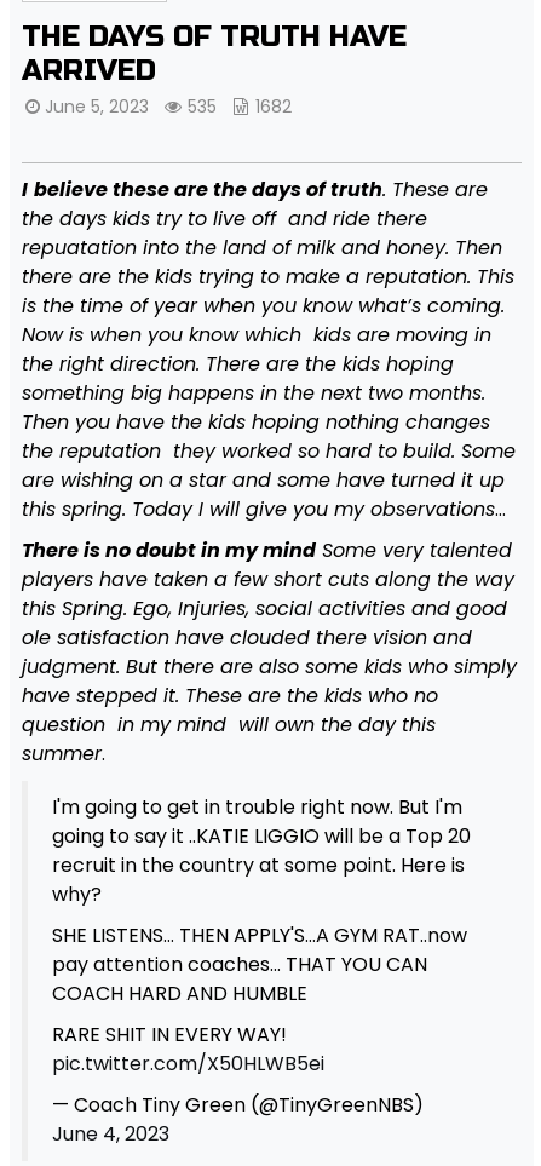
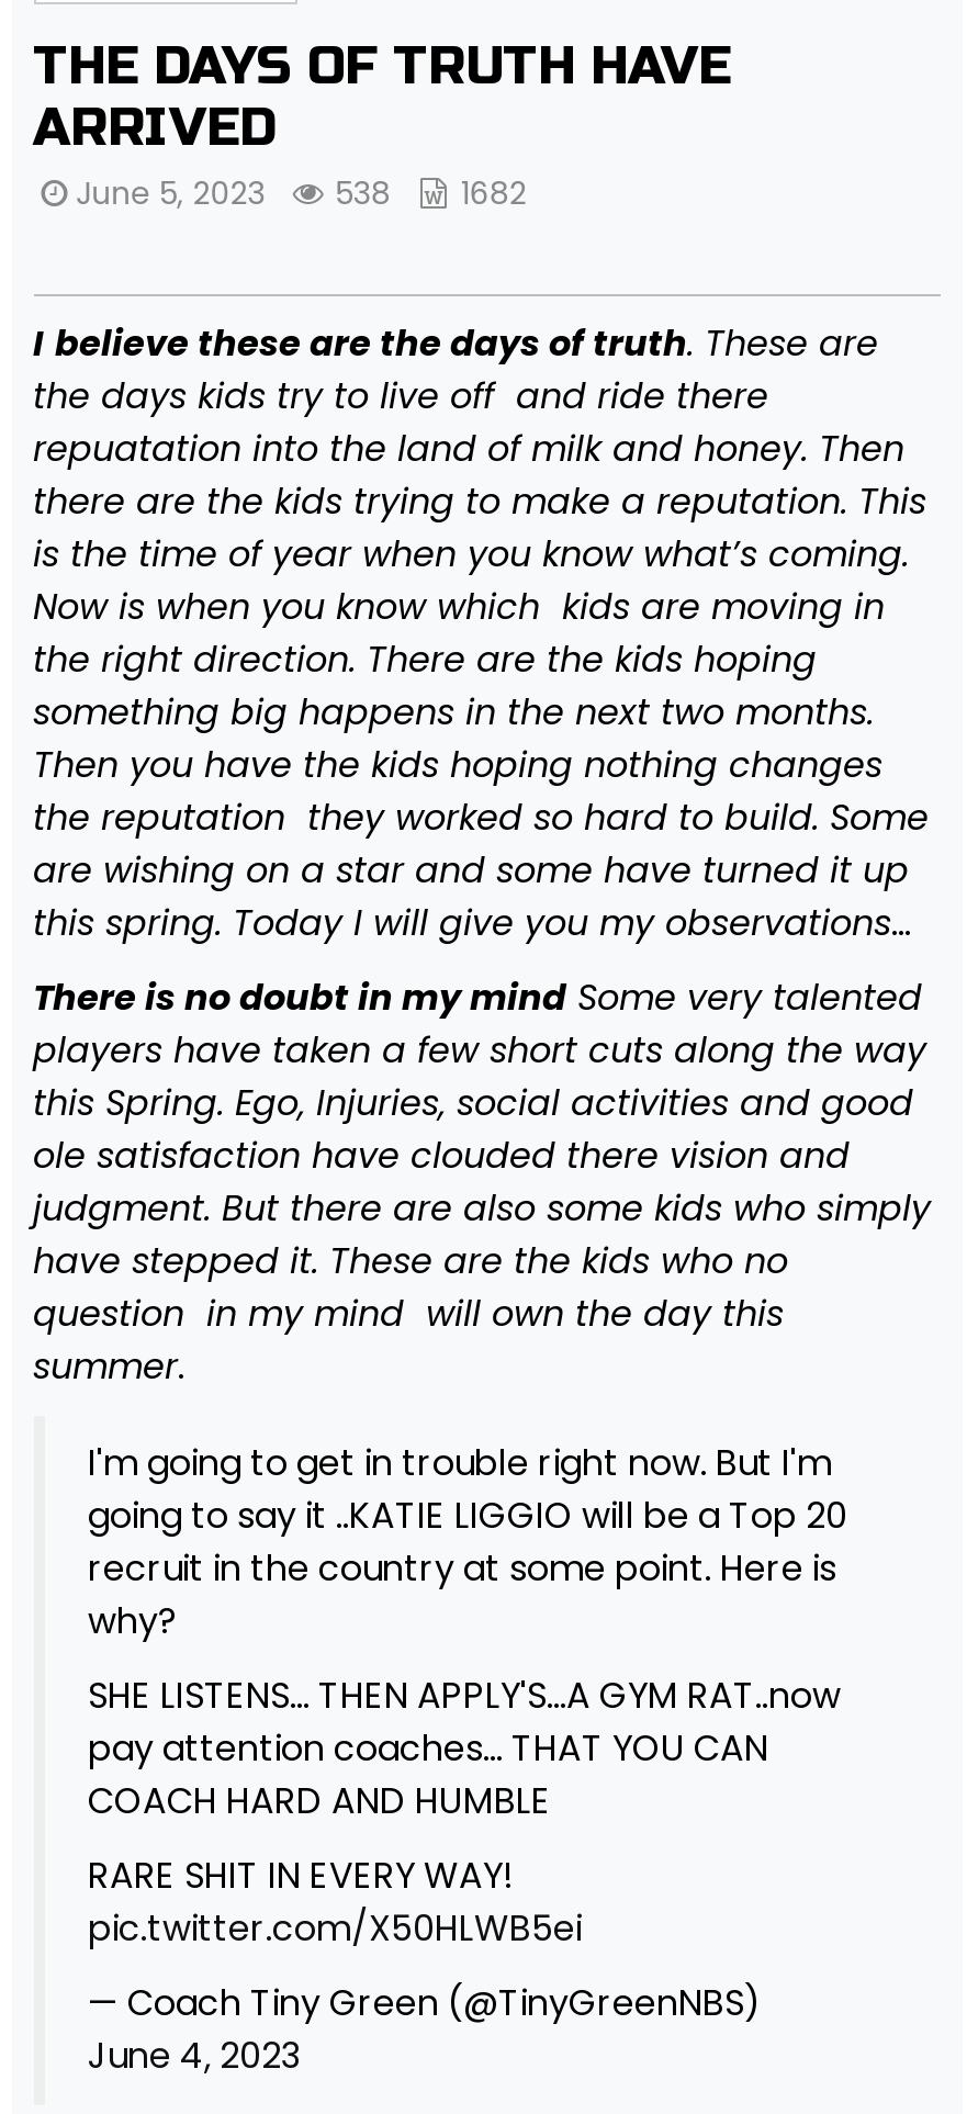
[45,94,292,118] June 5, 2023 535 1682 -> [76,171,526,214] June 5, 2023 538 1682

